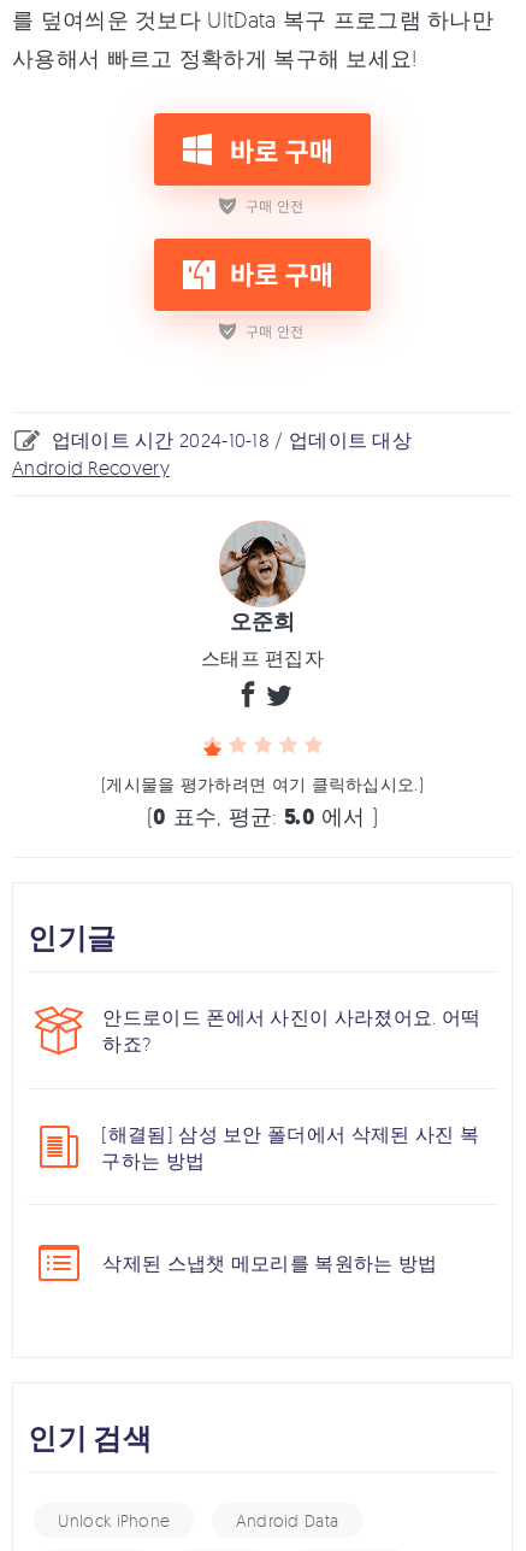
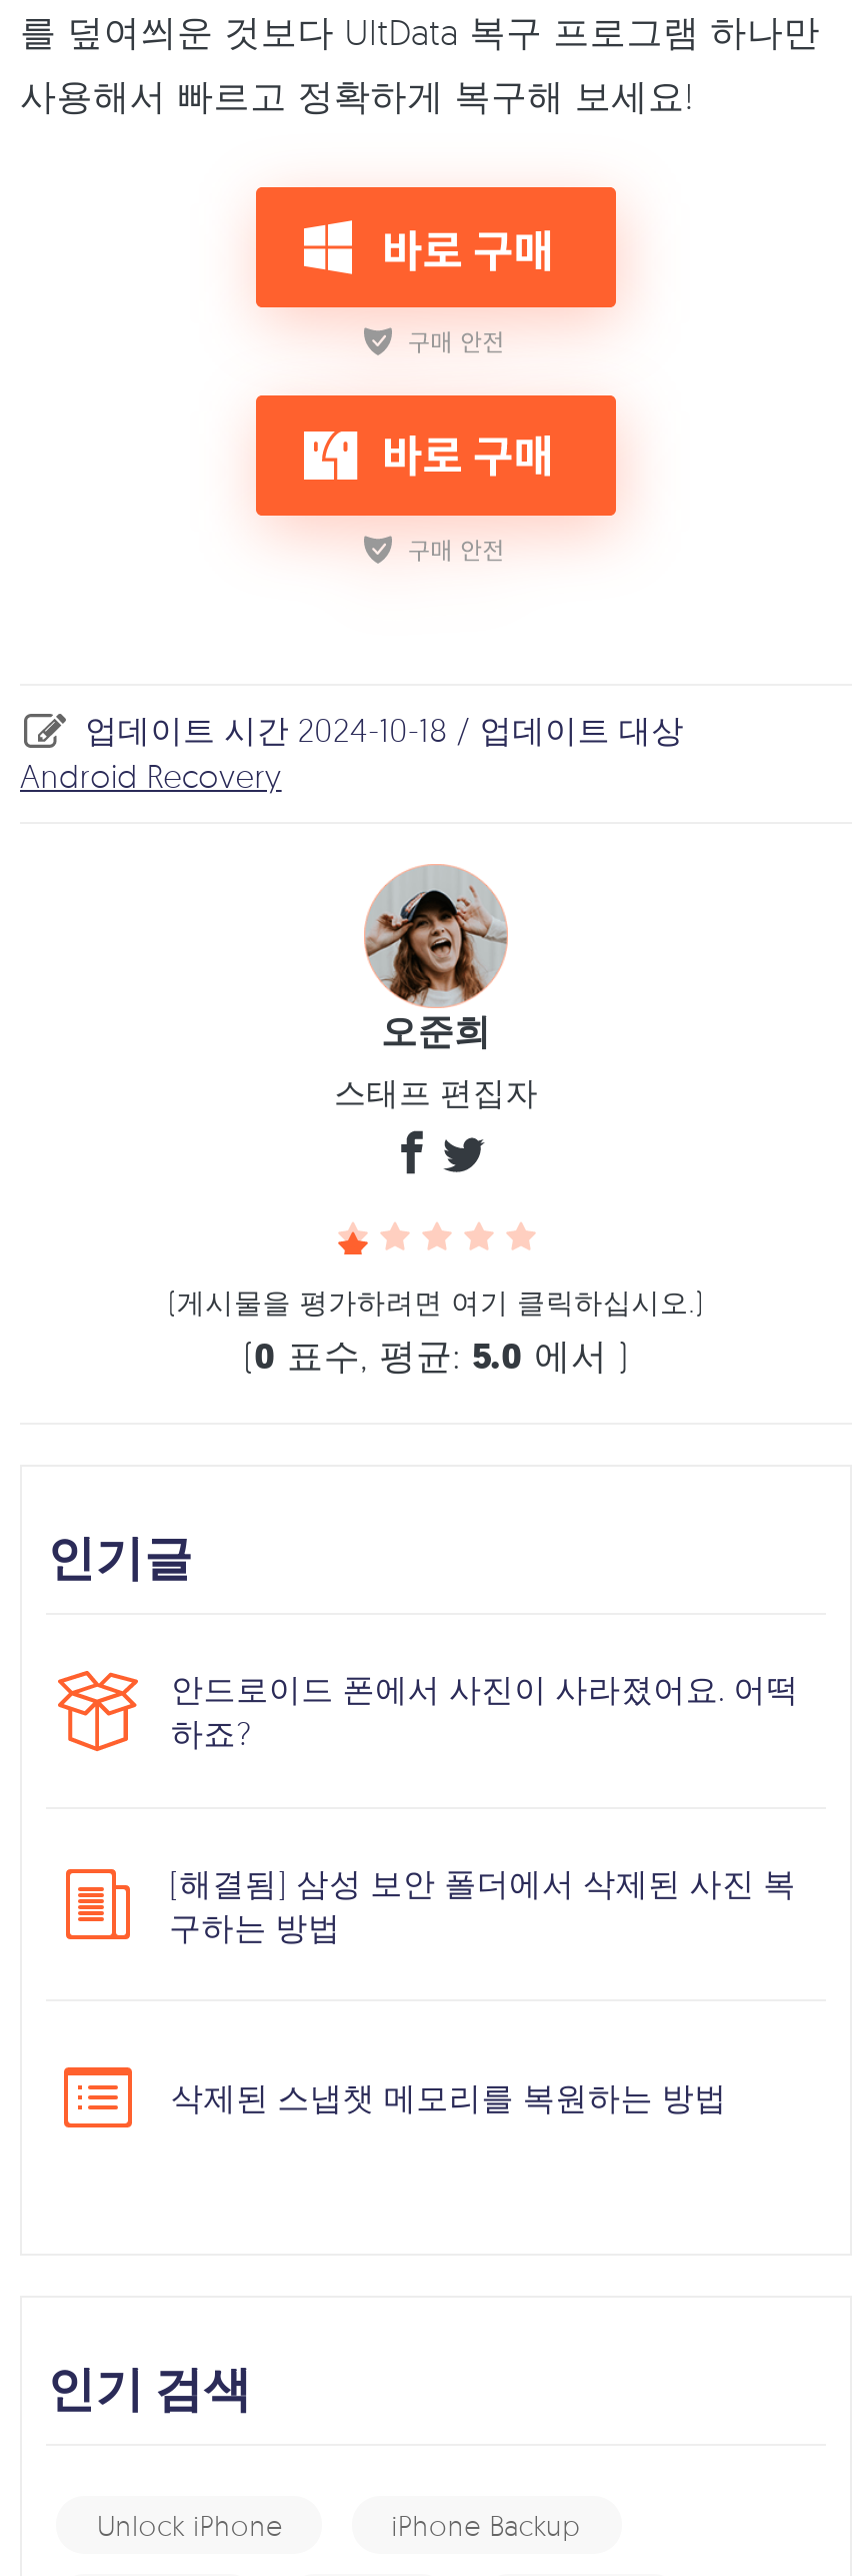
[236,1511,339,1531] Android Data -> [391,2509,581,2543] iPhone Backup

